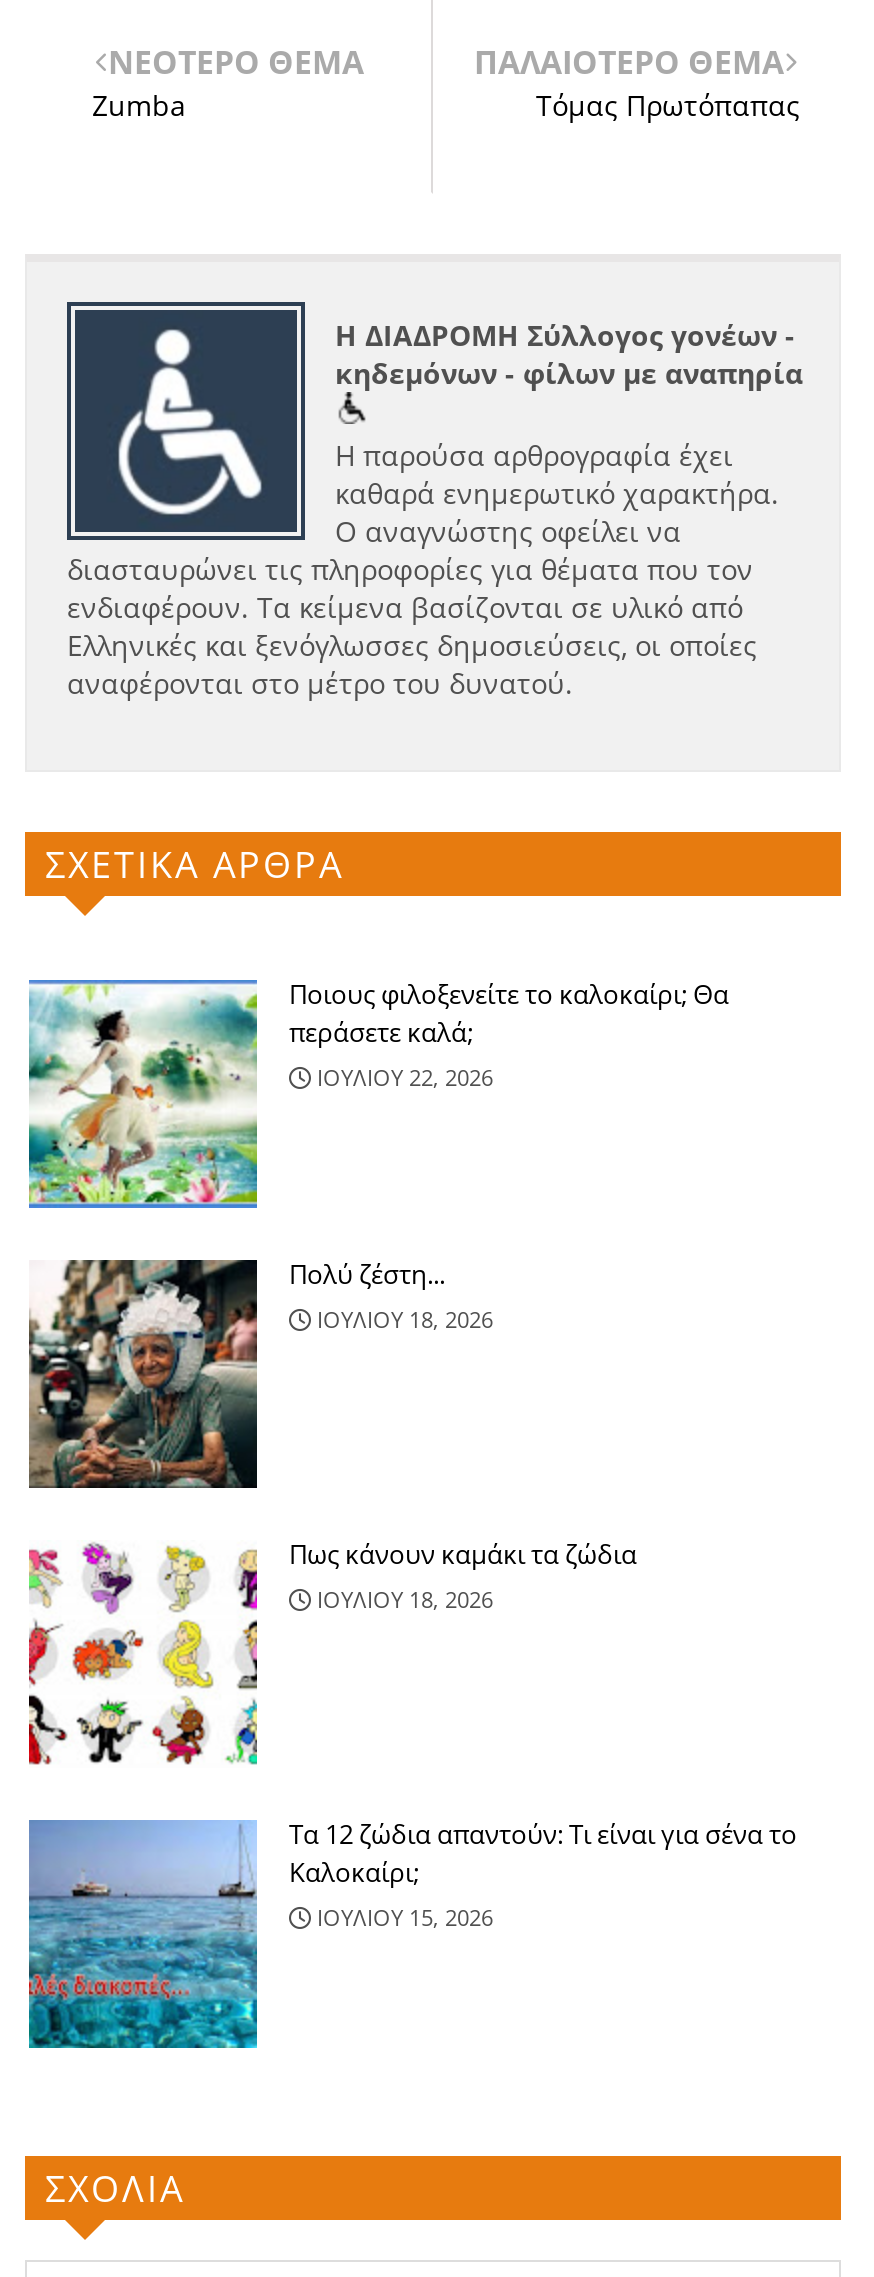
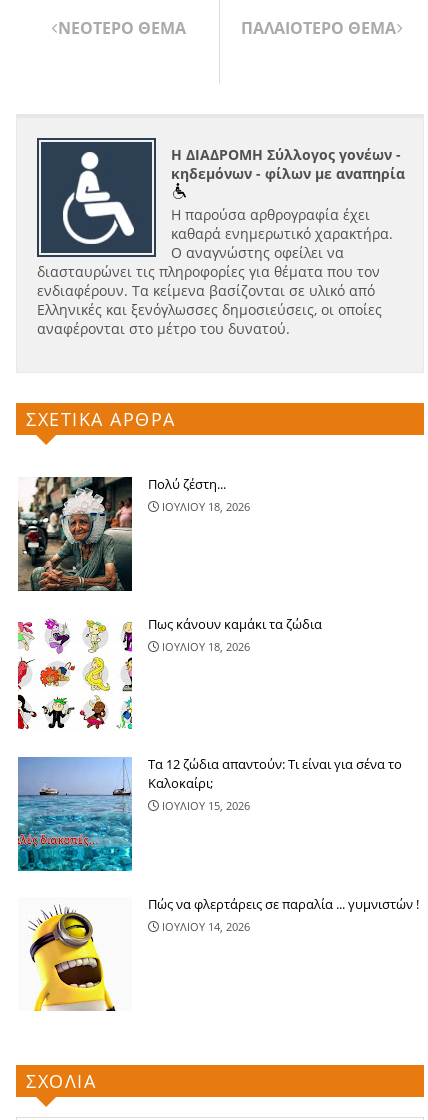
[92,86,186,124] Zumba -> none
[536,86,800,124] Τόμας Πρωτόπαπας -> none
[27,976,729,1211] [image] | Ποιους φιλοξενείτε το καλοκαίρι; Θα | περάσετε καλά; | ΙΟΥΛΙΟΥ 22, 2026 -> none
moved [25,1256,797,1932] -> [16,475,402,813]: [image] | Πολύ ζέστη... | ΙΟΥΛΙΟΥ 18, 2026 | Πως κάνουν καμάκι τα ζώδια | ΙΟΥΛΙΟΥ 18, 2026 | Τα 12 ζώδια απαντούν: Τι είναι για σένα το | Καλοκαίρι; | ΙΟΥΛΙΟΥ 15, 2026
moved [25,1821,261,2053] -> [16,757,134,873]: [image]
none -> [18,895,419,1012] [image] | Πώς να φλερτάρεις σε παραλία ... γυμνιστών ! | ΙΟΥΛΙΟΥ 14, 2026

